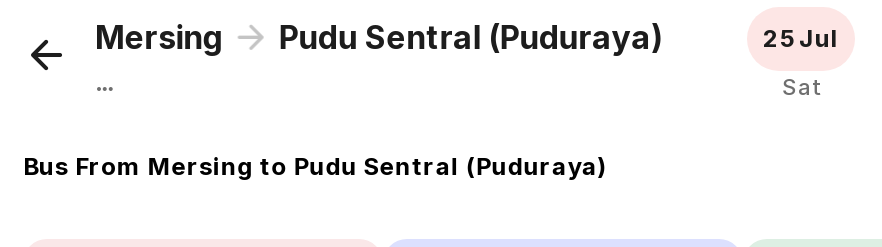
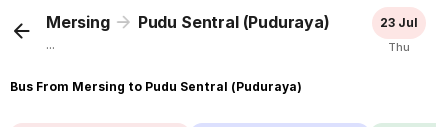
[763,23,839,53] 25 Jul -> [380,15,418,30] 23 Jul
[782,73,820,101] Sat -> [388,40,410,54] Thu

